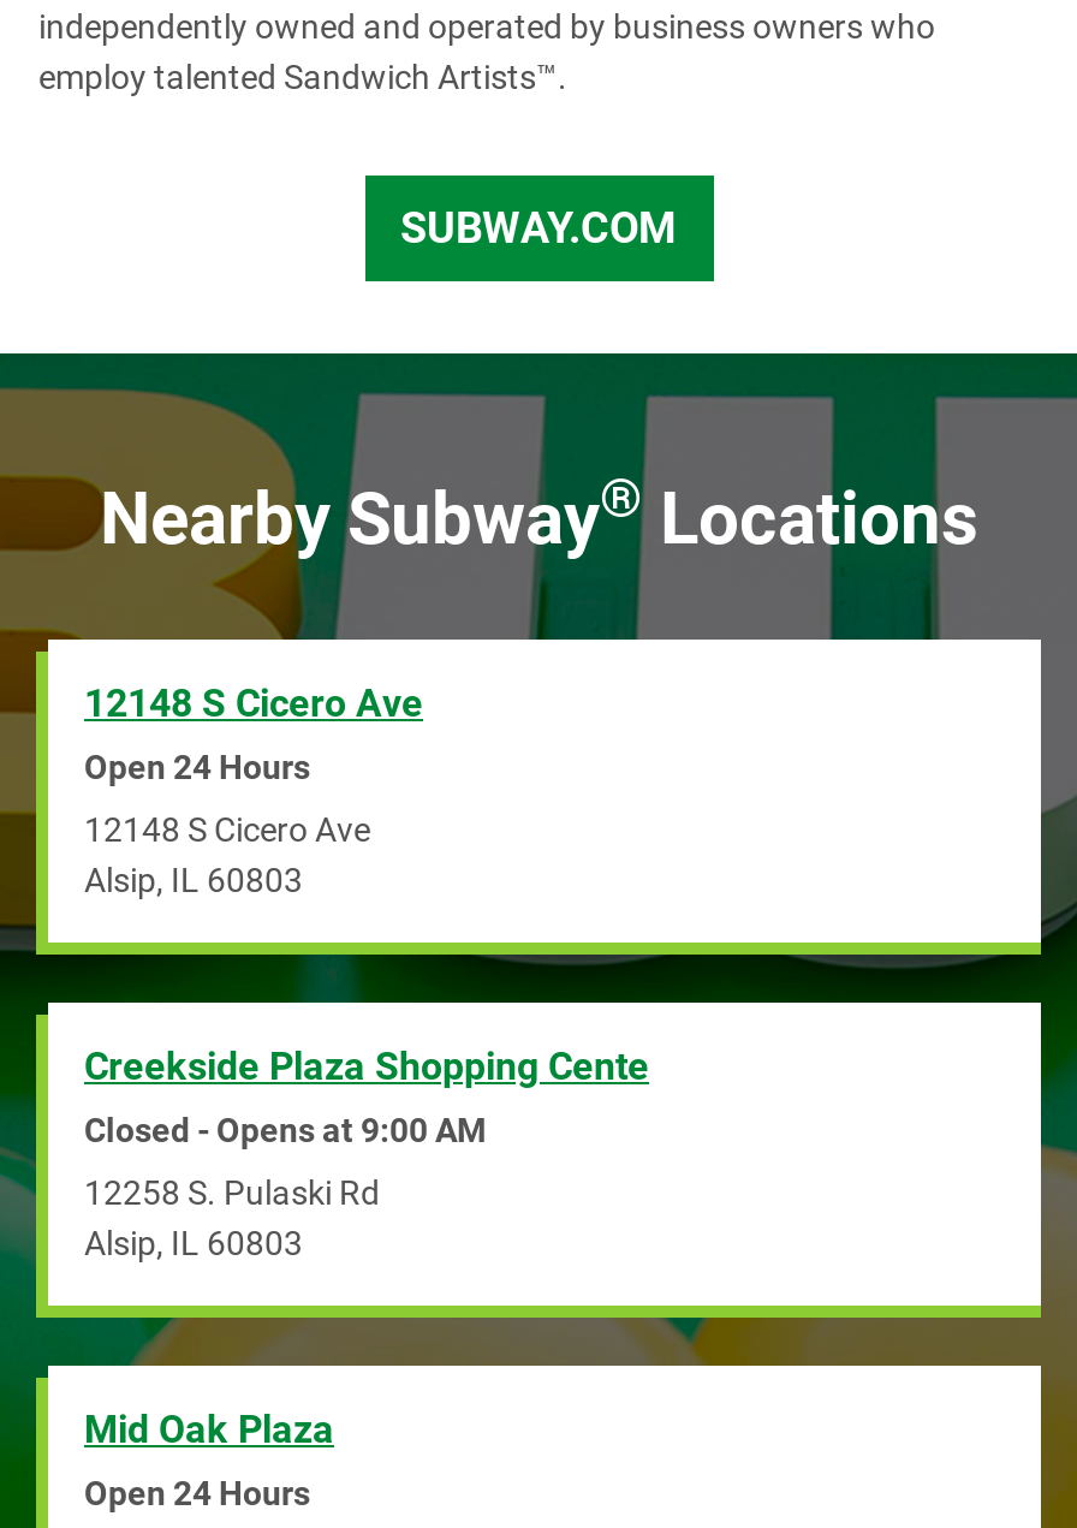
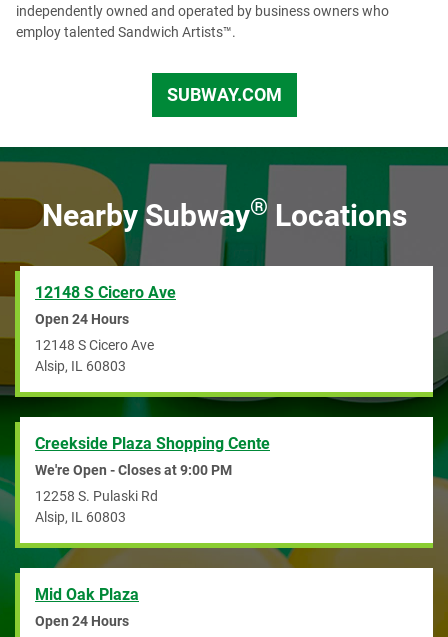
[84,1112,486,1150] Closed - Opens at 9:00 AM -> [35,462,232,478] We're Open - Closes at 9:00 PM

